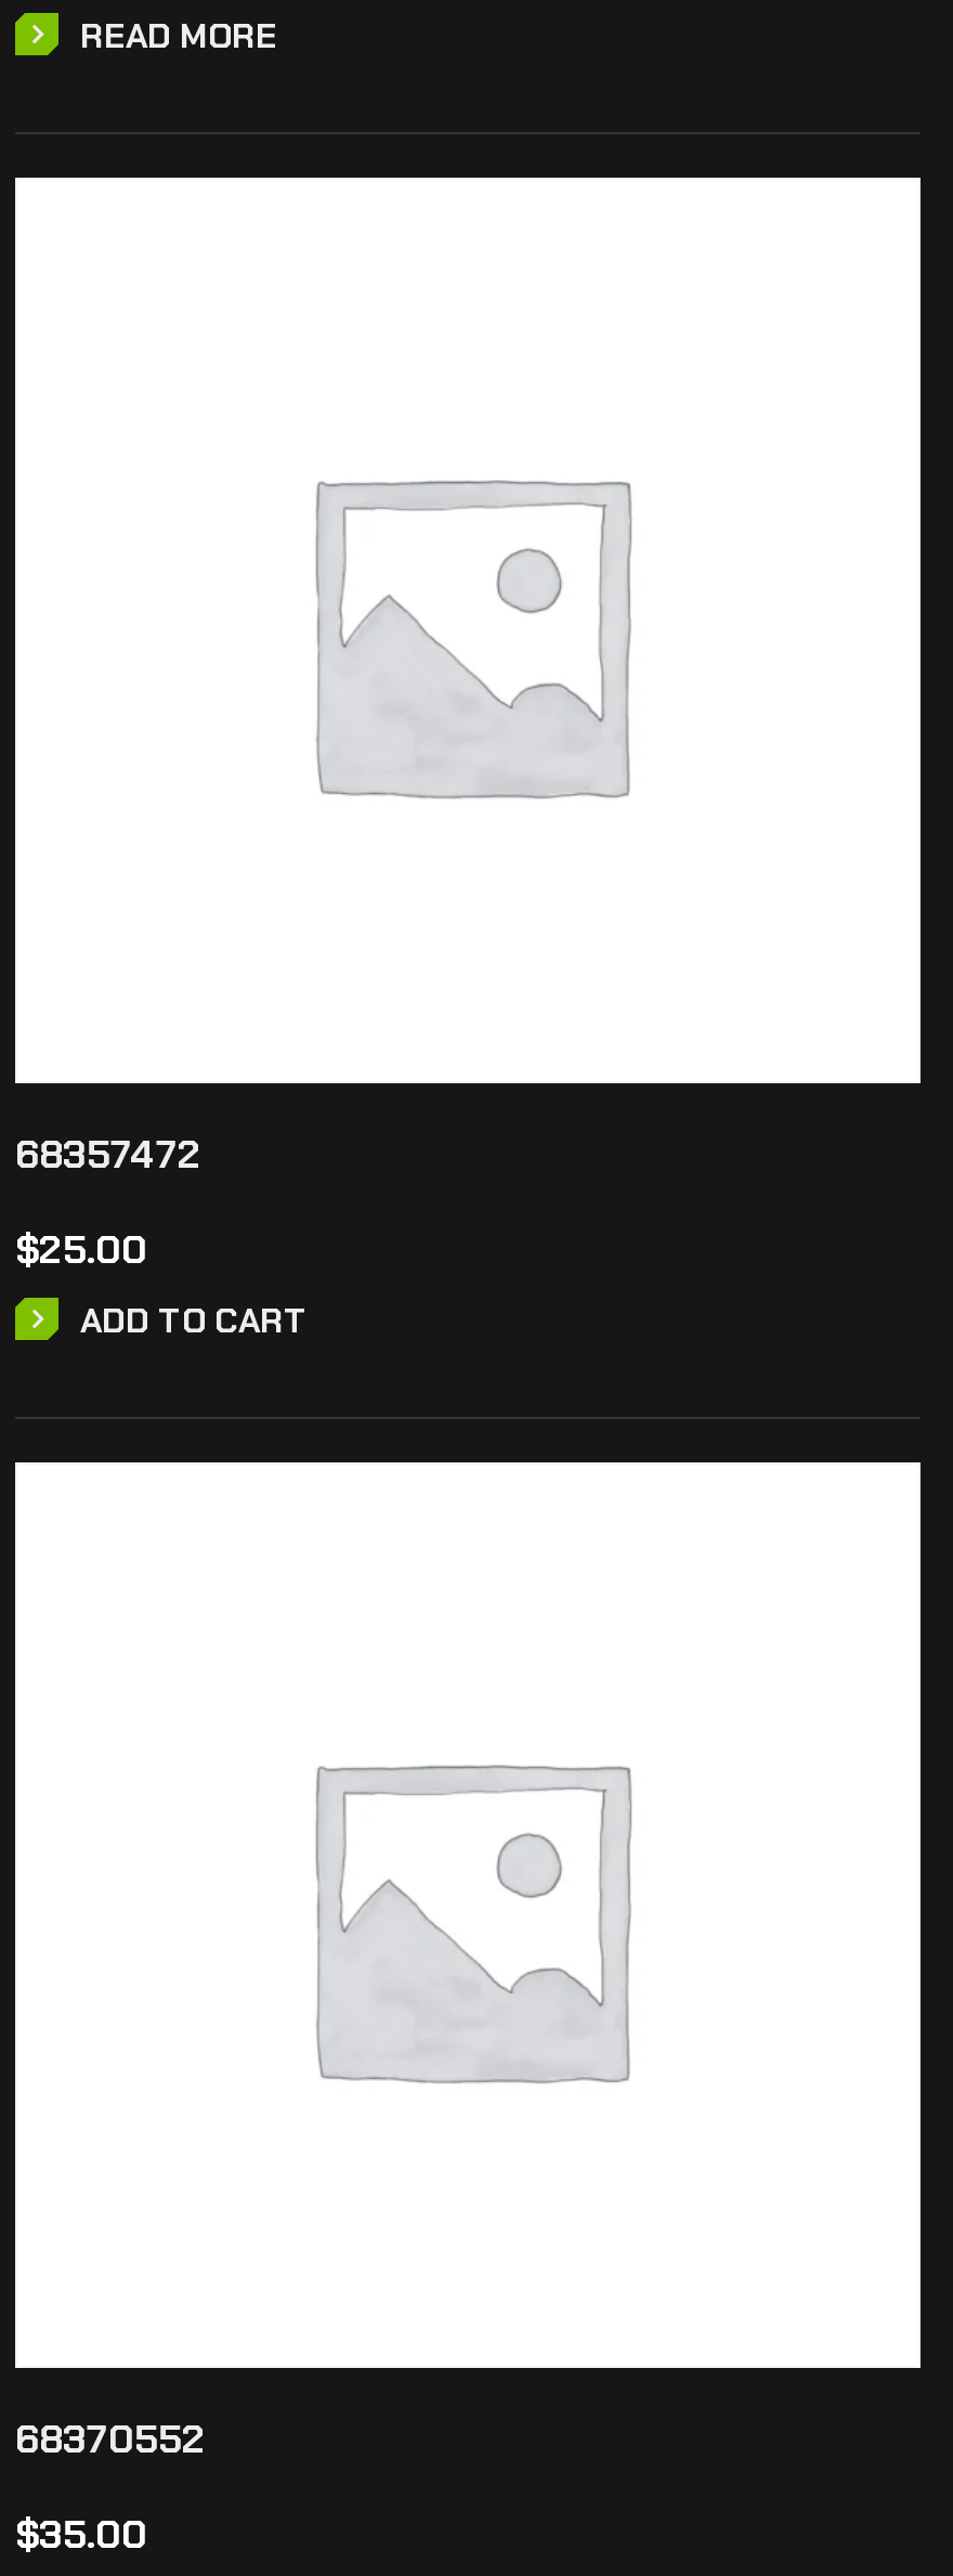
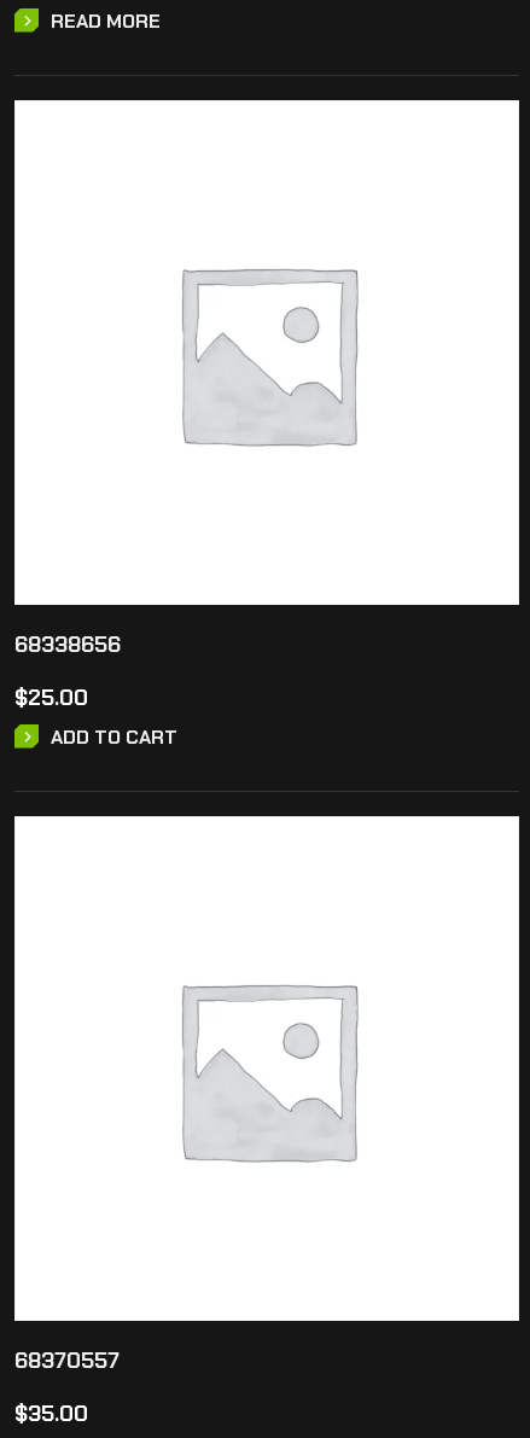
[15,1129,201,1181] 68357472 -> [14,630,121,659] 68338656
[15,2414,206,2466] 68370552 -> [14,1346,120,1375] 68370557

